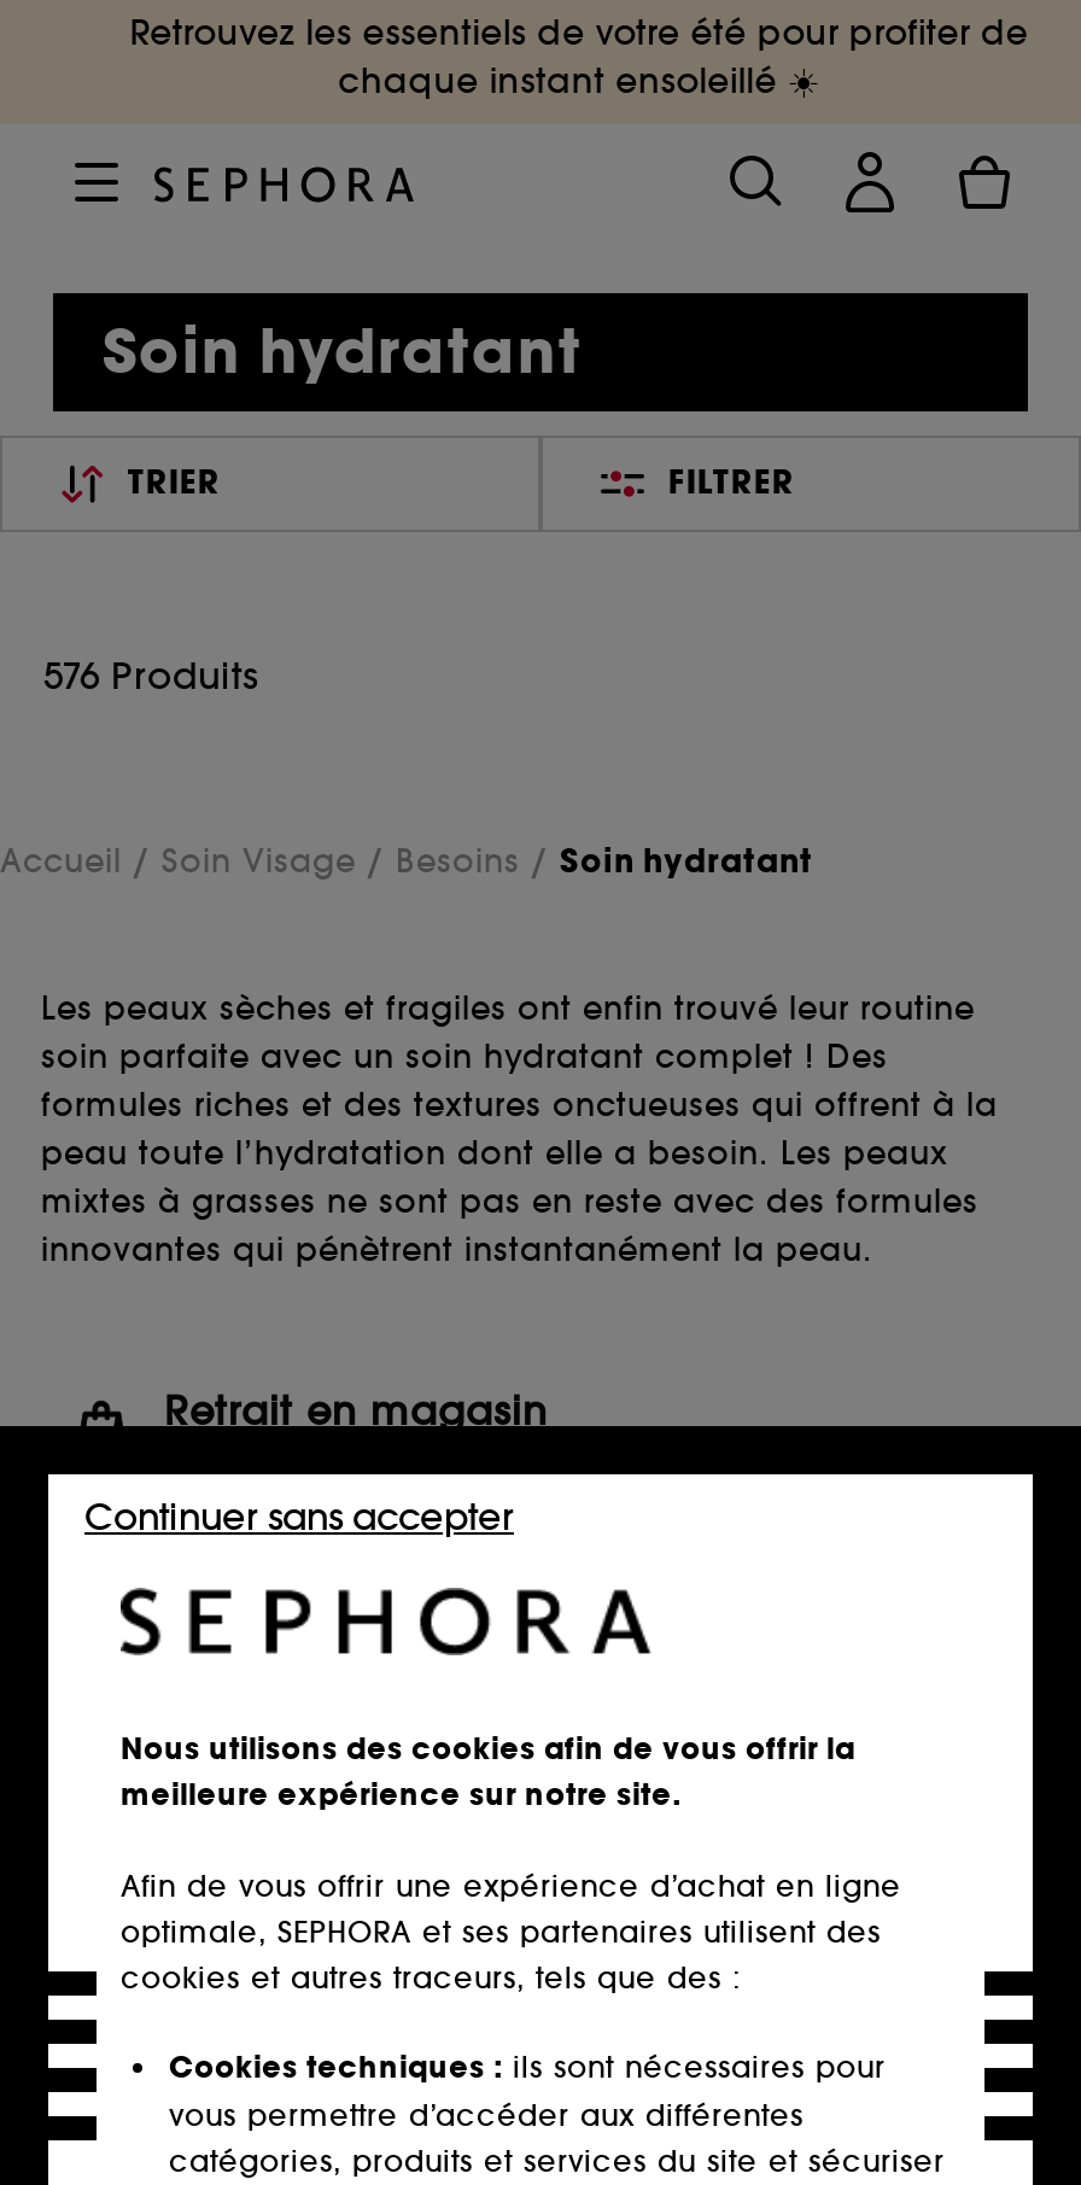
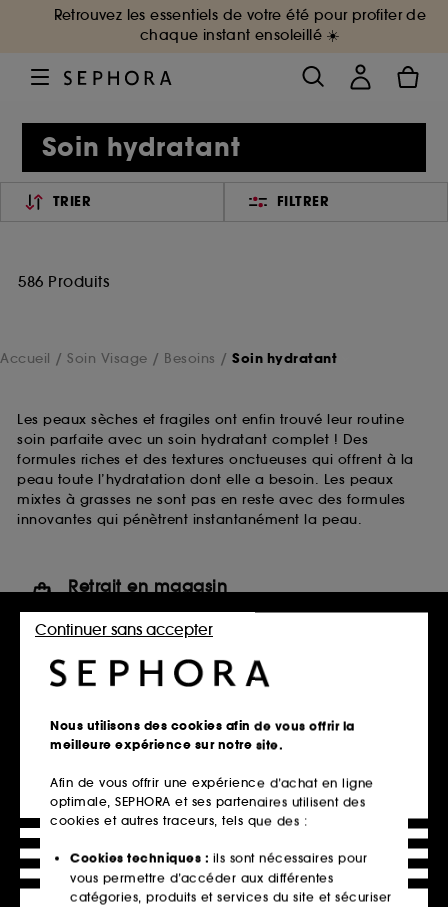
[43,653,258,699] 576 Produits -> [18,272,109,291] 586 Produits

